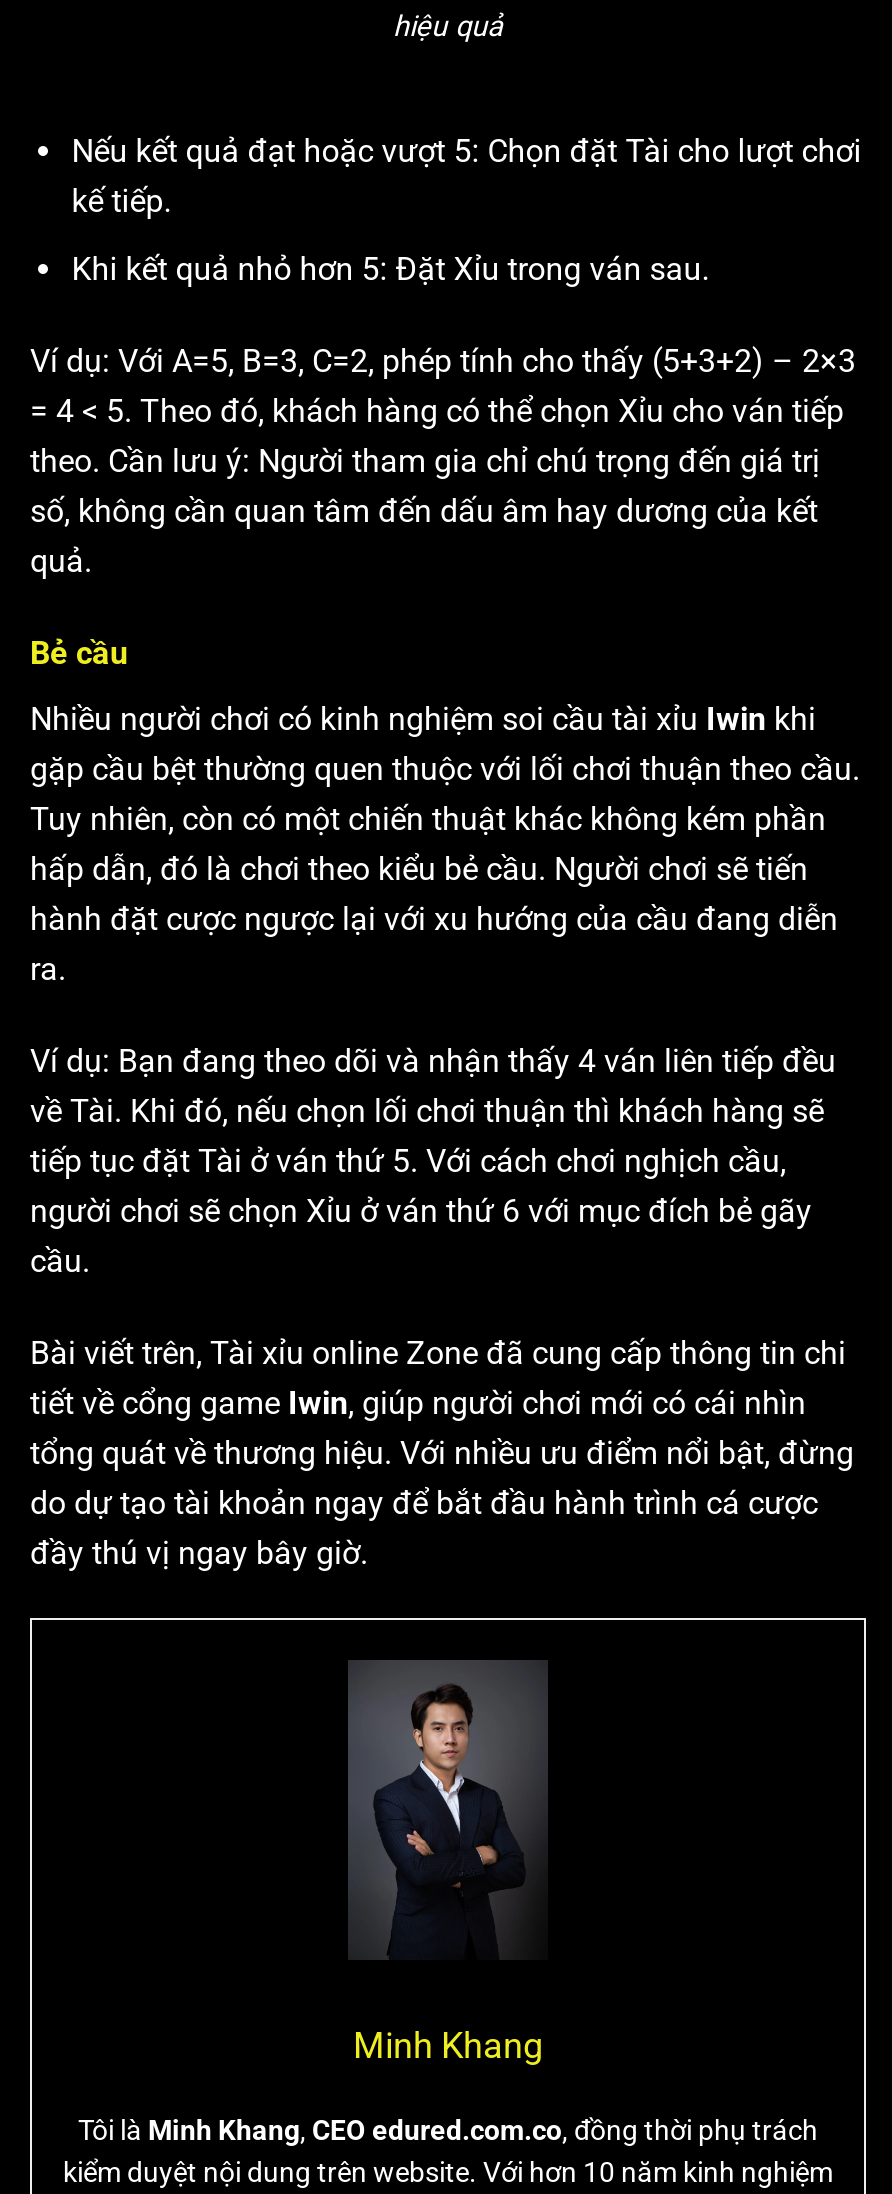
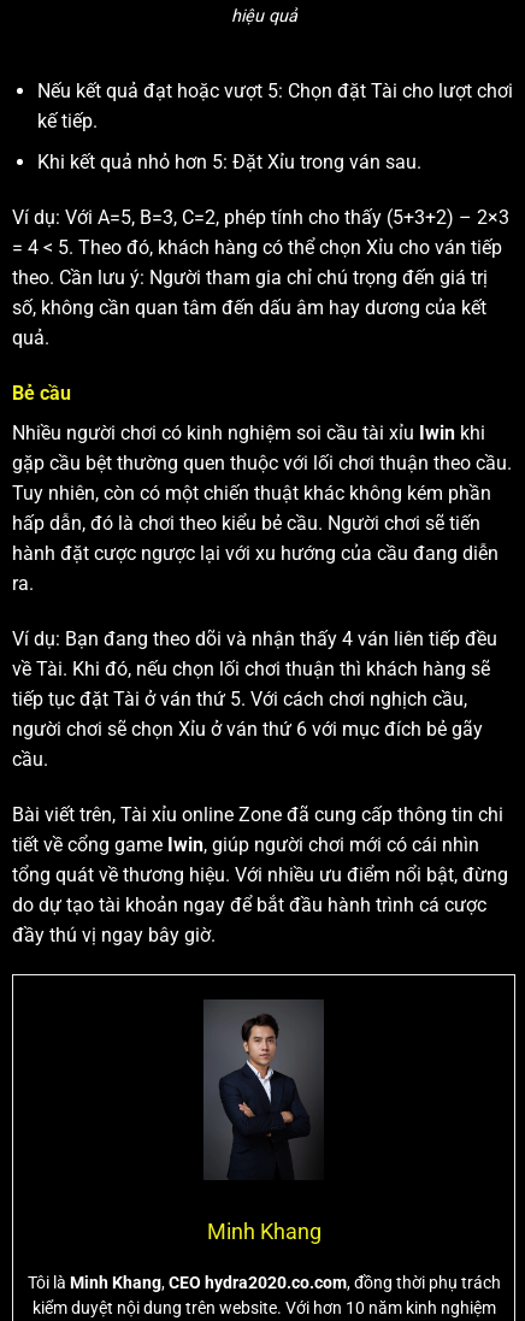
[78,2115,818,2147] Tôi là Minh Khang, CEO edured.com.co, đồng thời phụ trách -> [27,1273,500,1293] Tôi là Minh Khang, CEO hydra2020.co.com, đồng thời phụ trách

